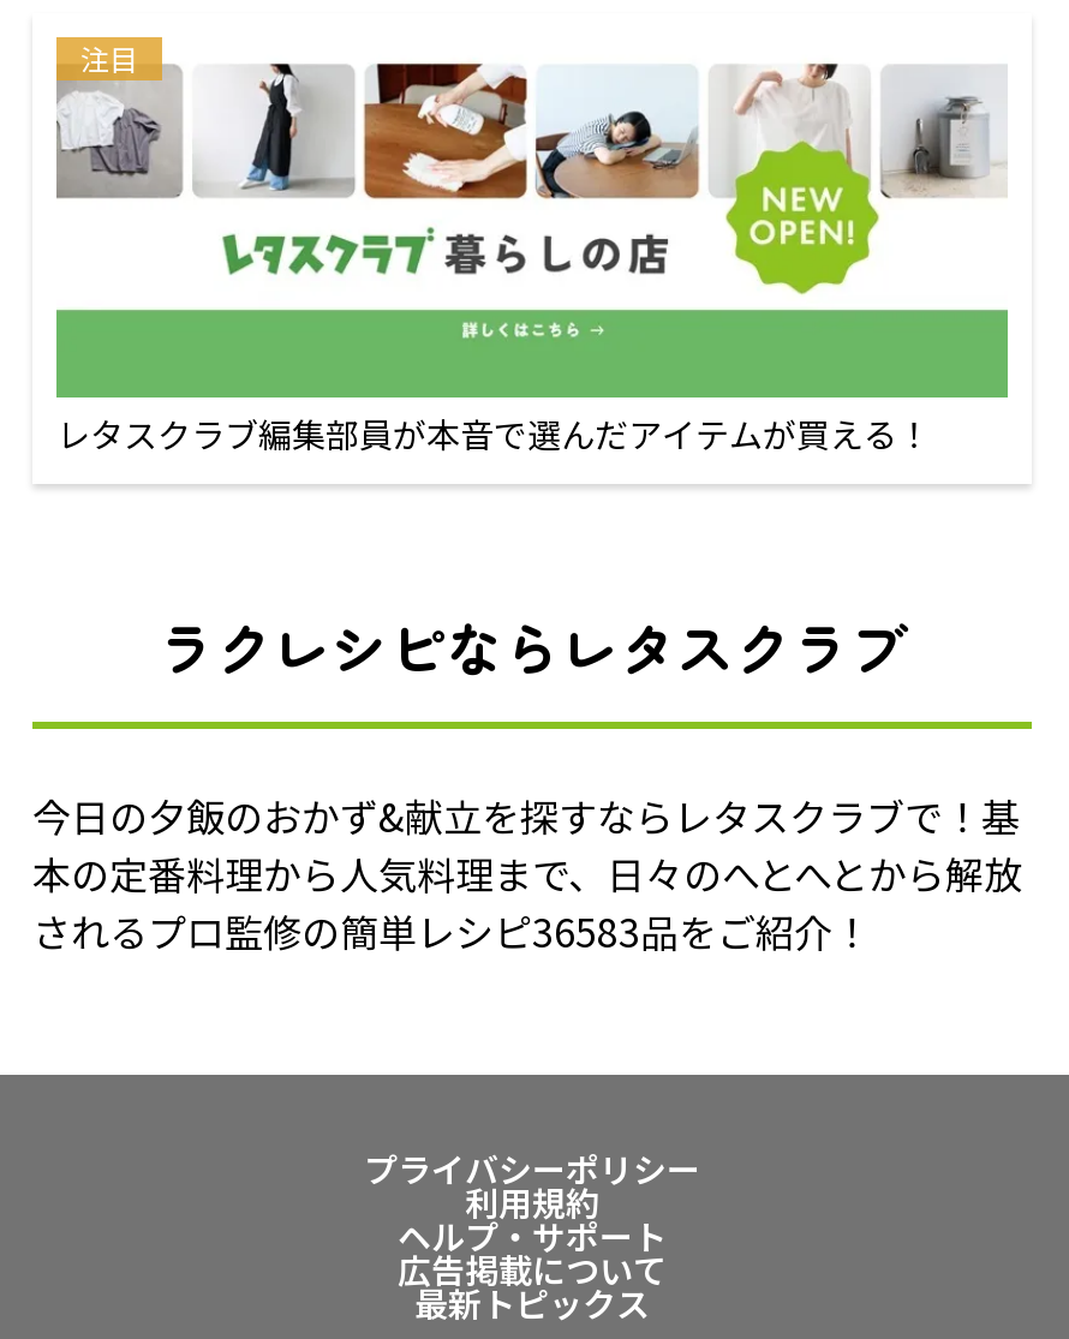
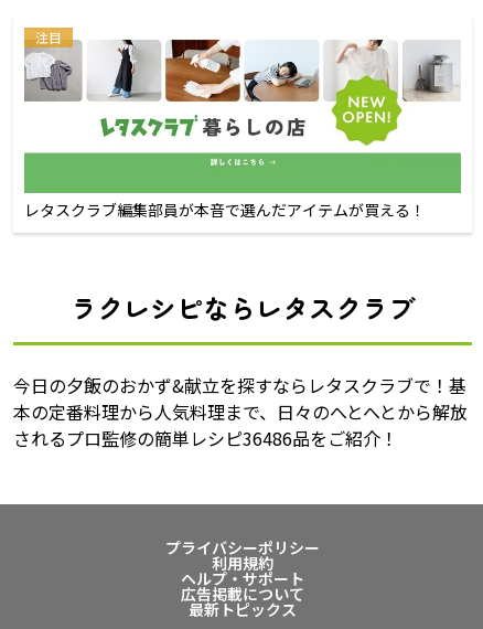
[32,902,871,960] されるプロ監修の簡単レシピ36583品をご紹介！ -> [13,425,398,452] されるプロ監修の簡単レシピ36486品をご紹介！

